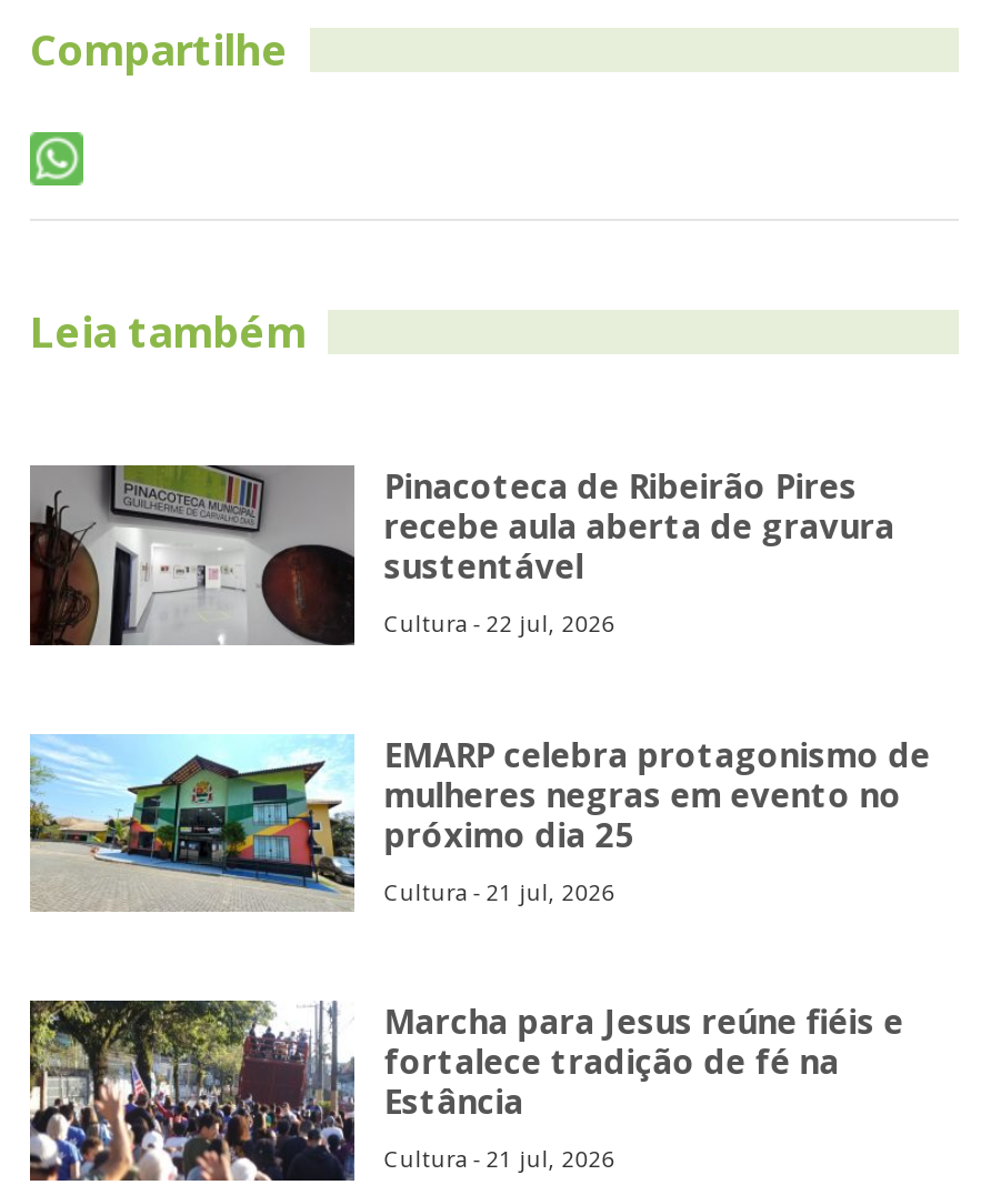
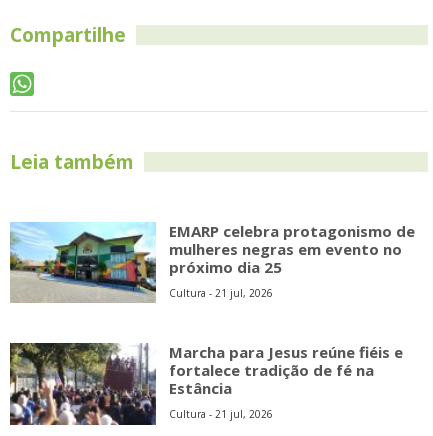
[28,463,895,647] [image] | Pinacoteca de Ribeirão Pires | recebe aula aberta de gravura | sustentável | Cultura - 22 jul, 2026 -> none

